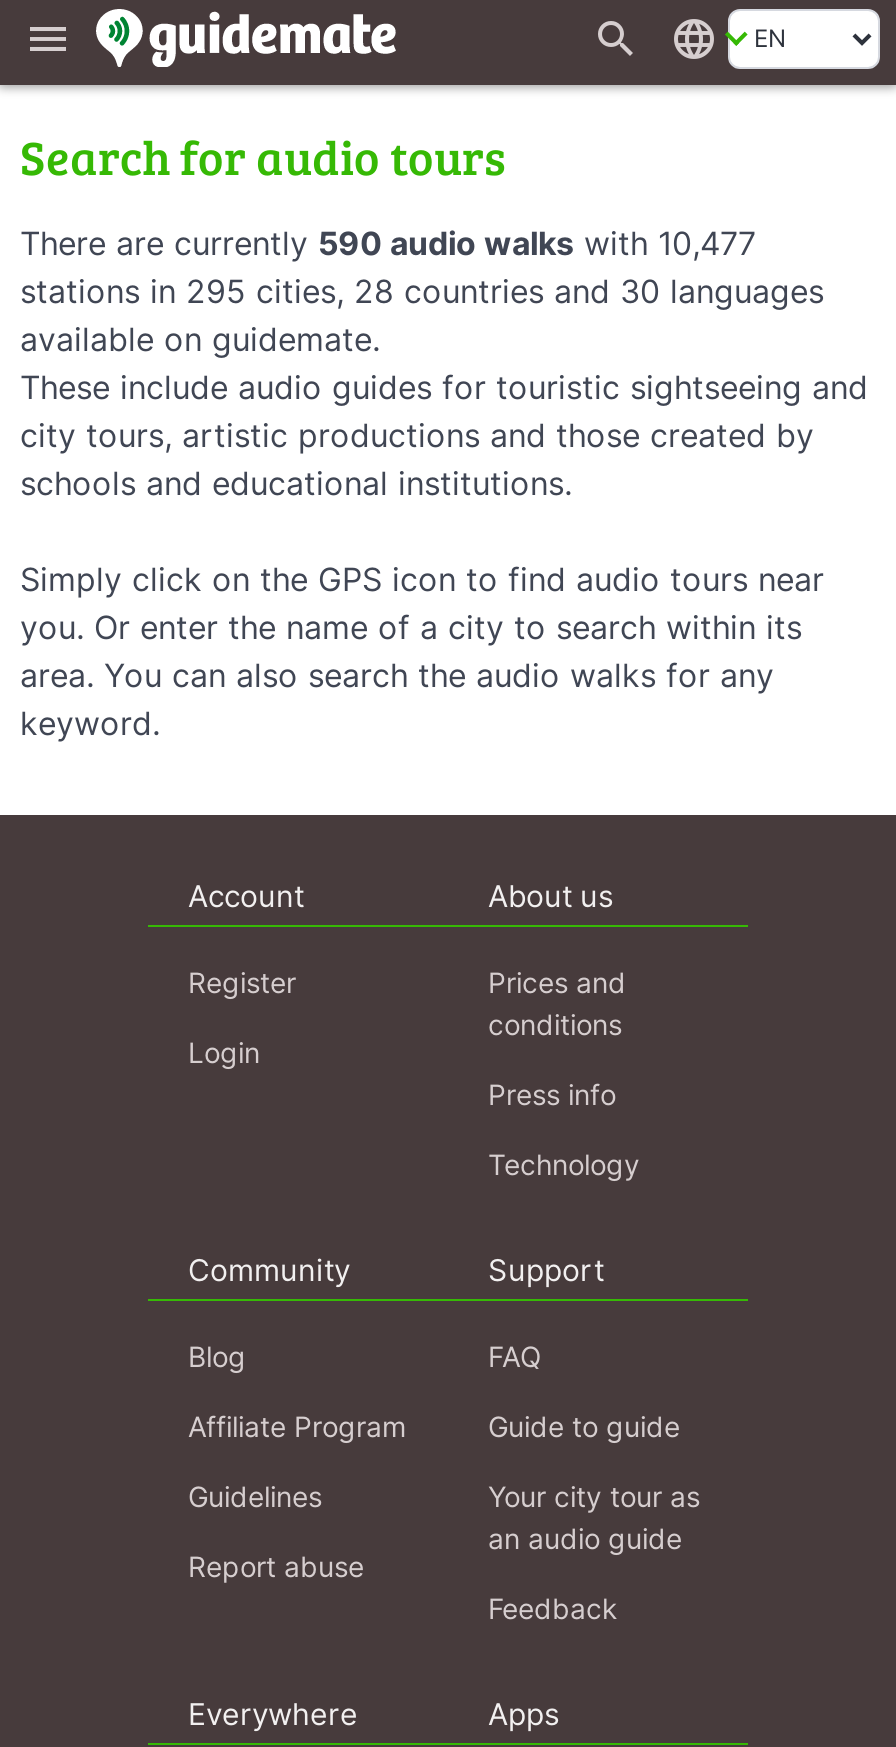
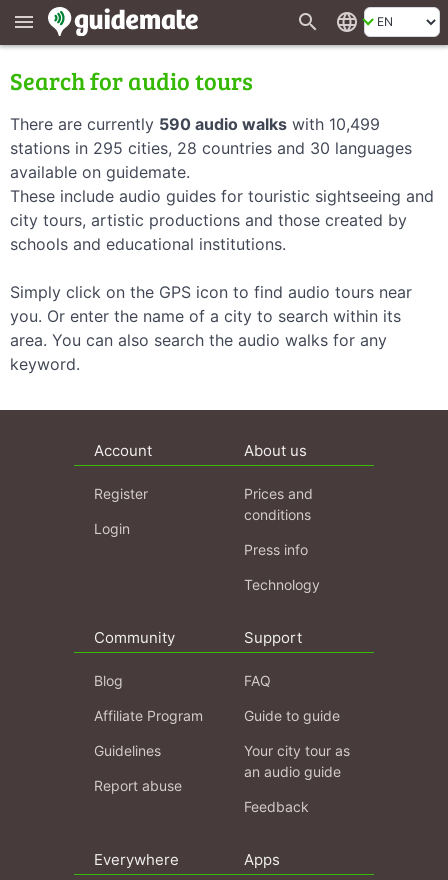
[20,223,756,263] There are currently 590 audio walks with 10,477 -> [10,114,380,134] There are currently 590 audio walks with 10,499

